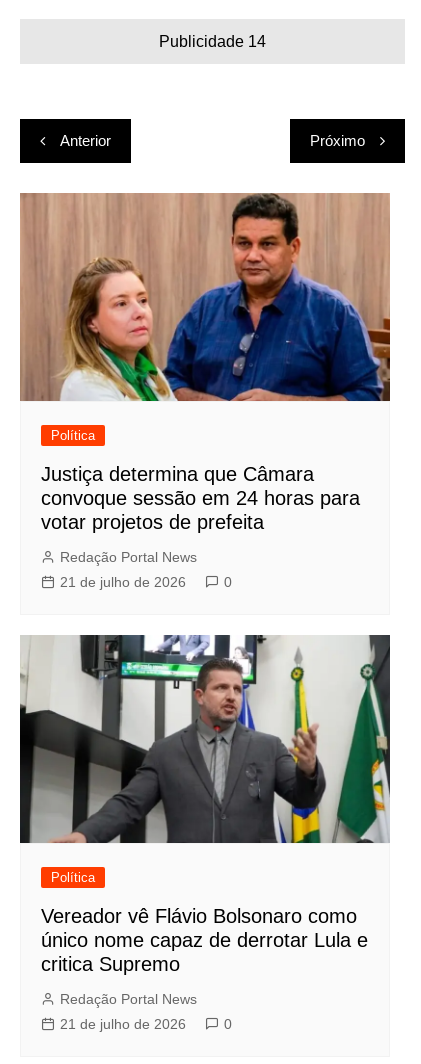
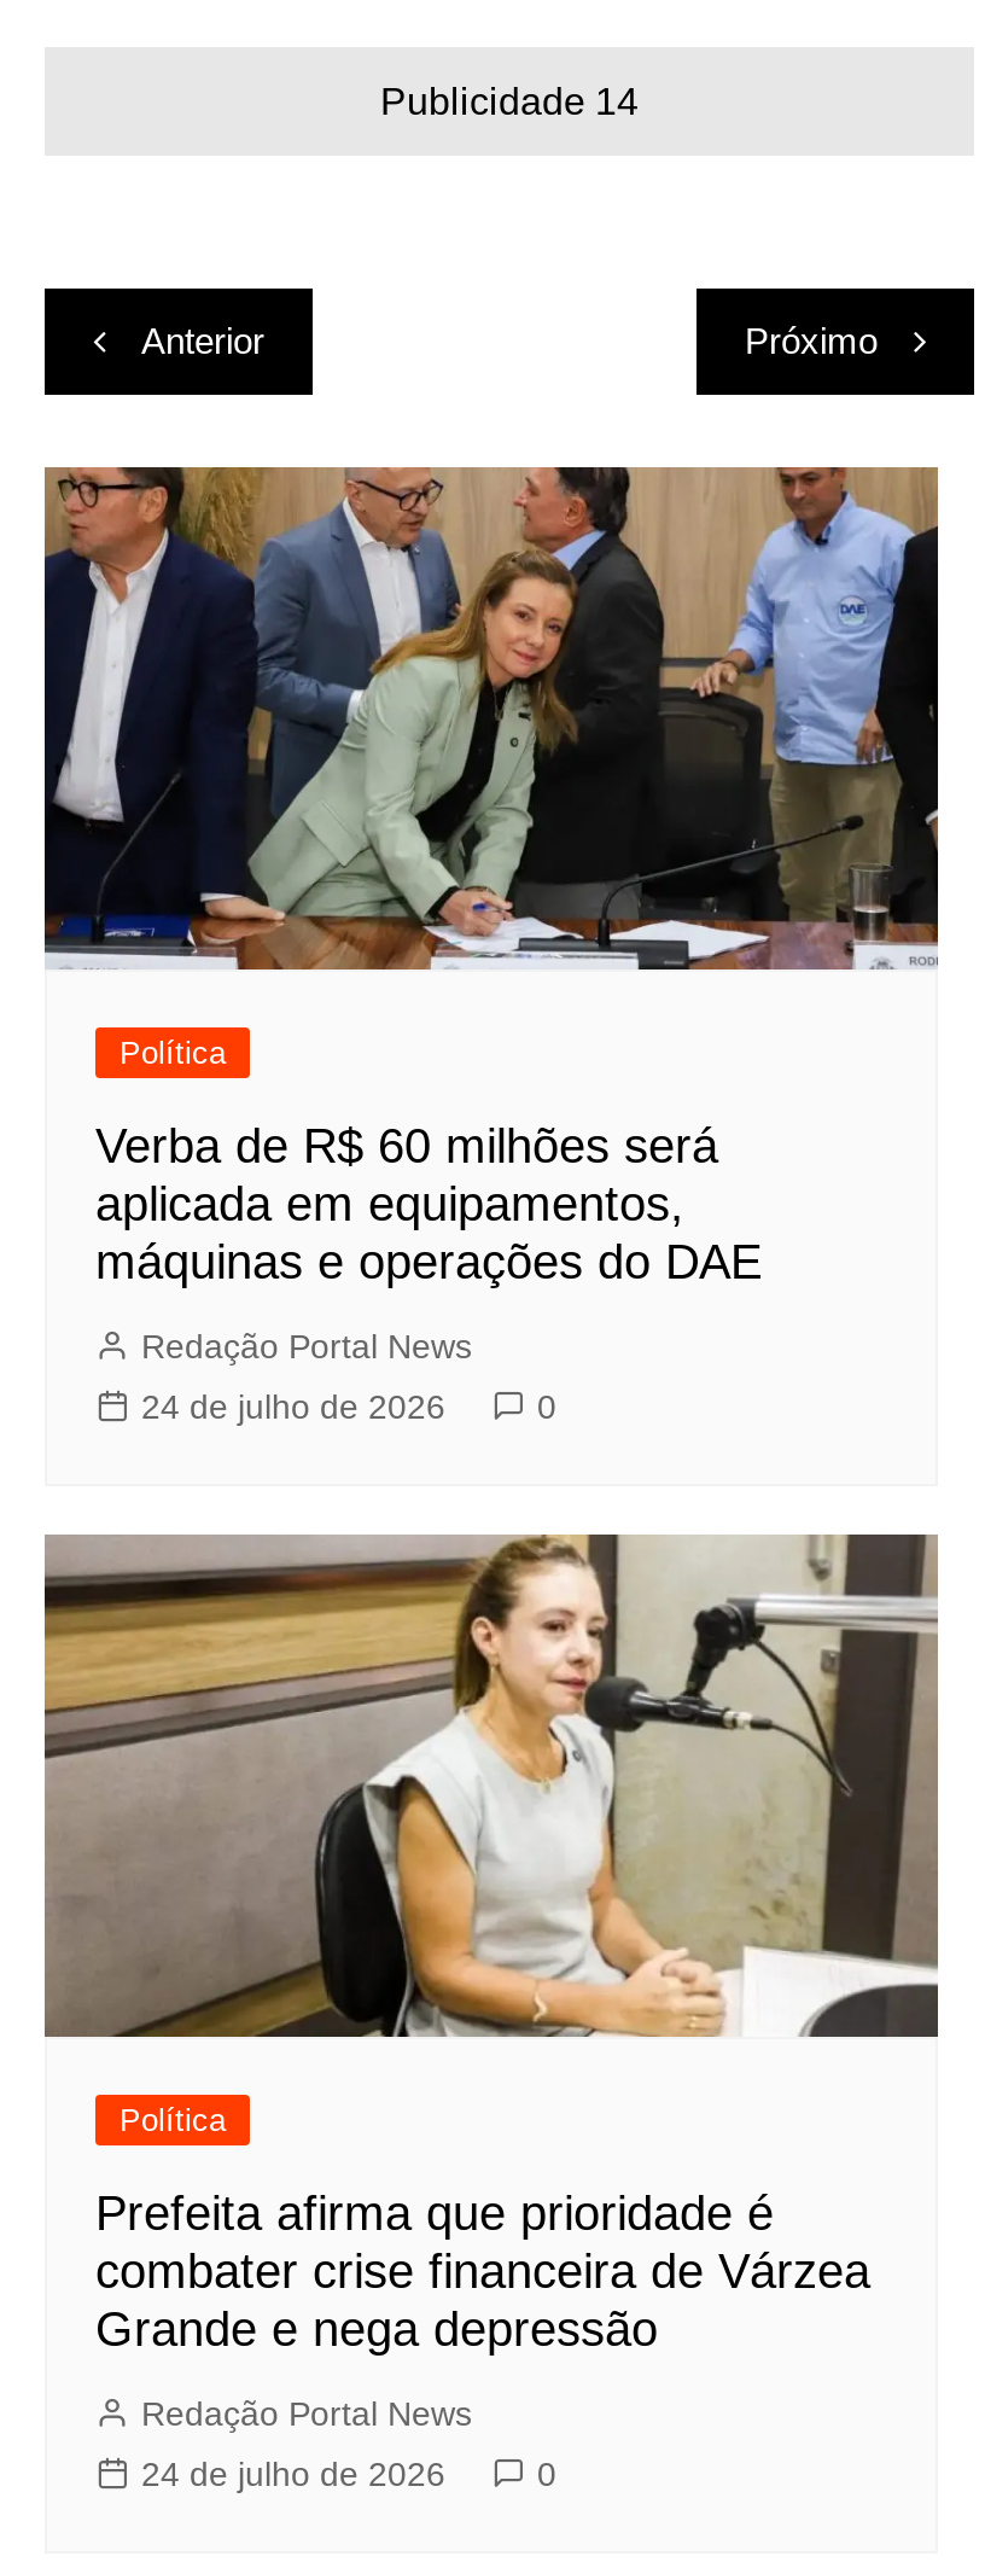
[19,193,391,402] [image] -> [42,465,940,972] [image]
[41,463,360,533] Justiça determina que Câmara | convoque sessão em 24 horas para | votar projetos de prefeita -> [95,1119,762,1288] Verba de R$ 60 milhões será | aplicada em equipamentos, | máquinas e operações do DAE
[60,574,186,590] 21 de julho de 2026 -> [141,1387,445,1425] 24 de julho de 2026
[19,634,391,844] [image] -> [42,1532,940,2039] [image]
[41,905,368,975] Vereador vê Flávio Bolsonaro como | único nome capaz de derrotar Lula e | critica Supremo -> [95,2187,870,2356] Prefeita afirma que prioridade é | combater crise financeira de Várzea | Grande e nega depressão
[60,1016,186,1032] 21 de julho de 2026 -> [141,2455,445,2493] 24 de julho de 2026

